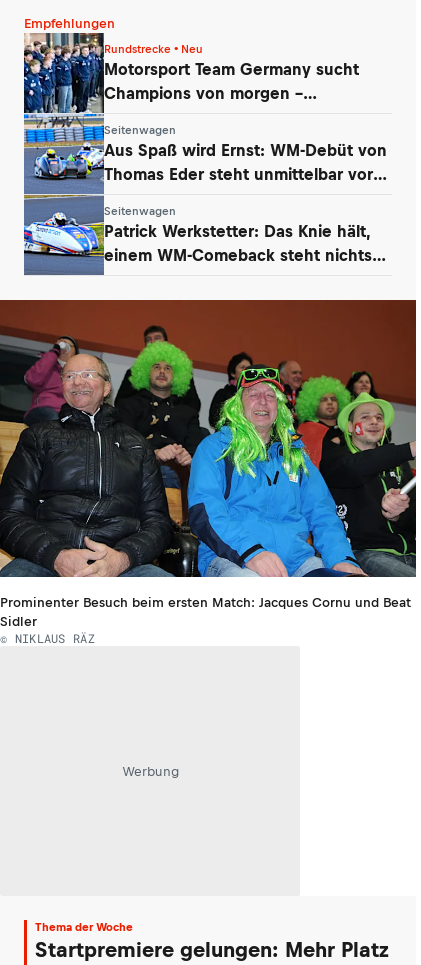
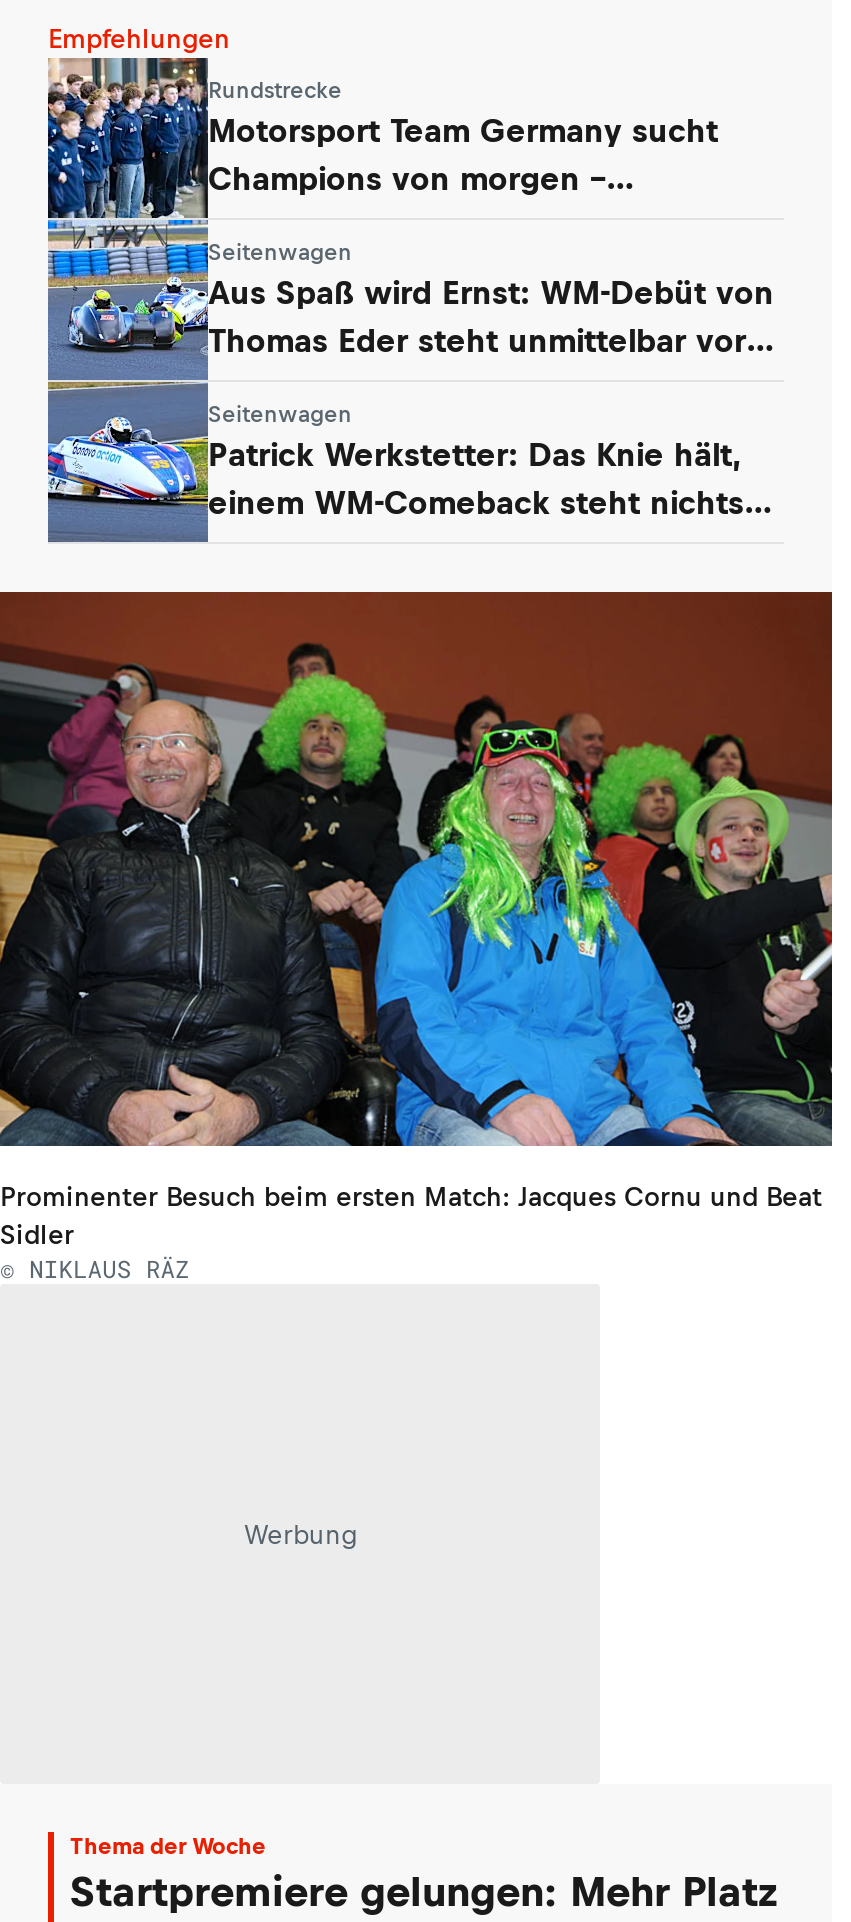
[104,42,203,54] Rundstrecke • Neu -> [208,77,342,101] Rundstrecke

